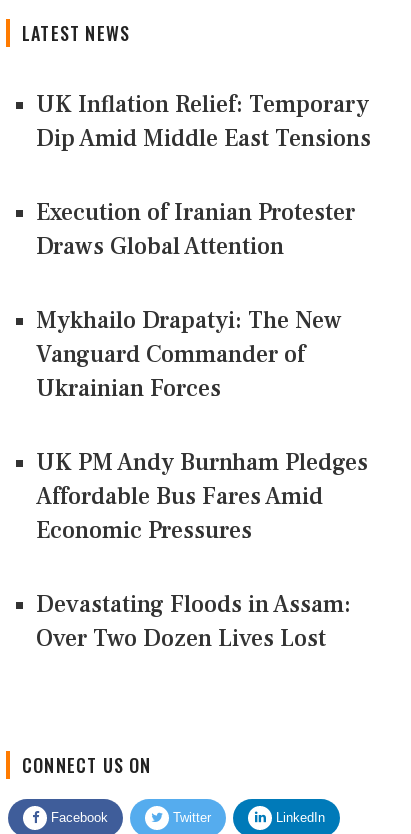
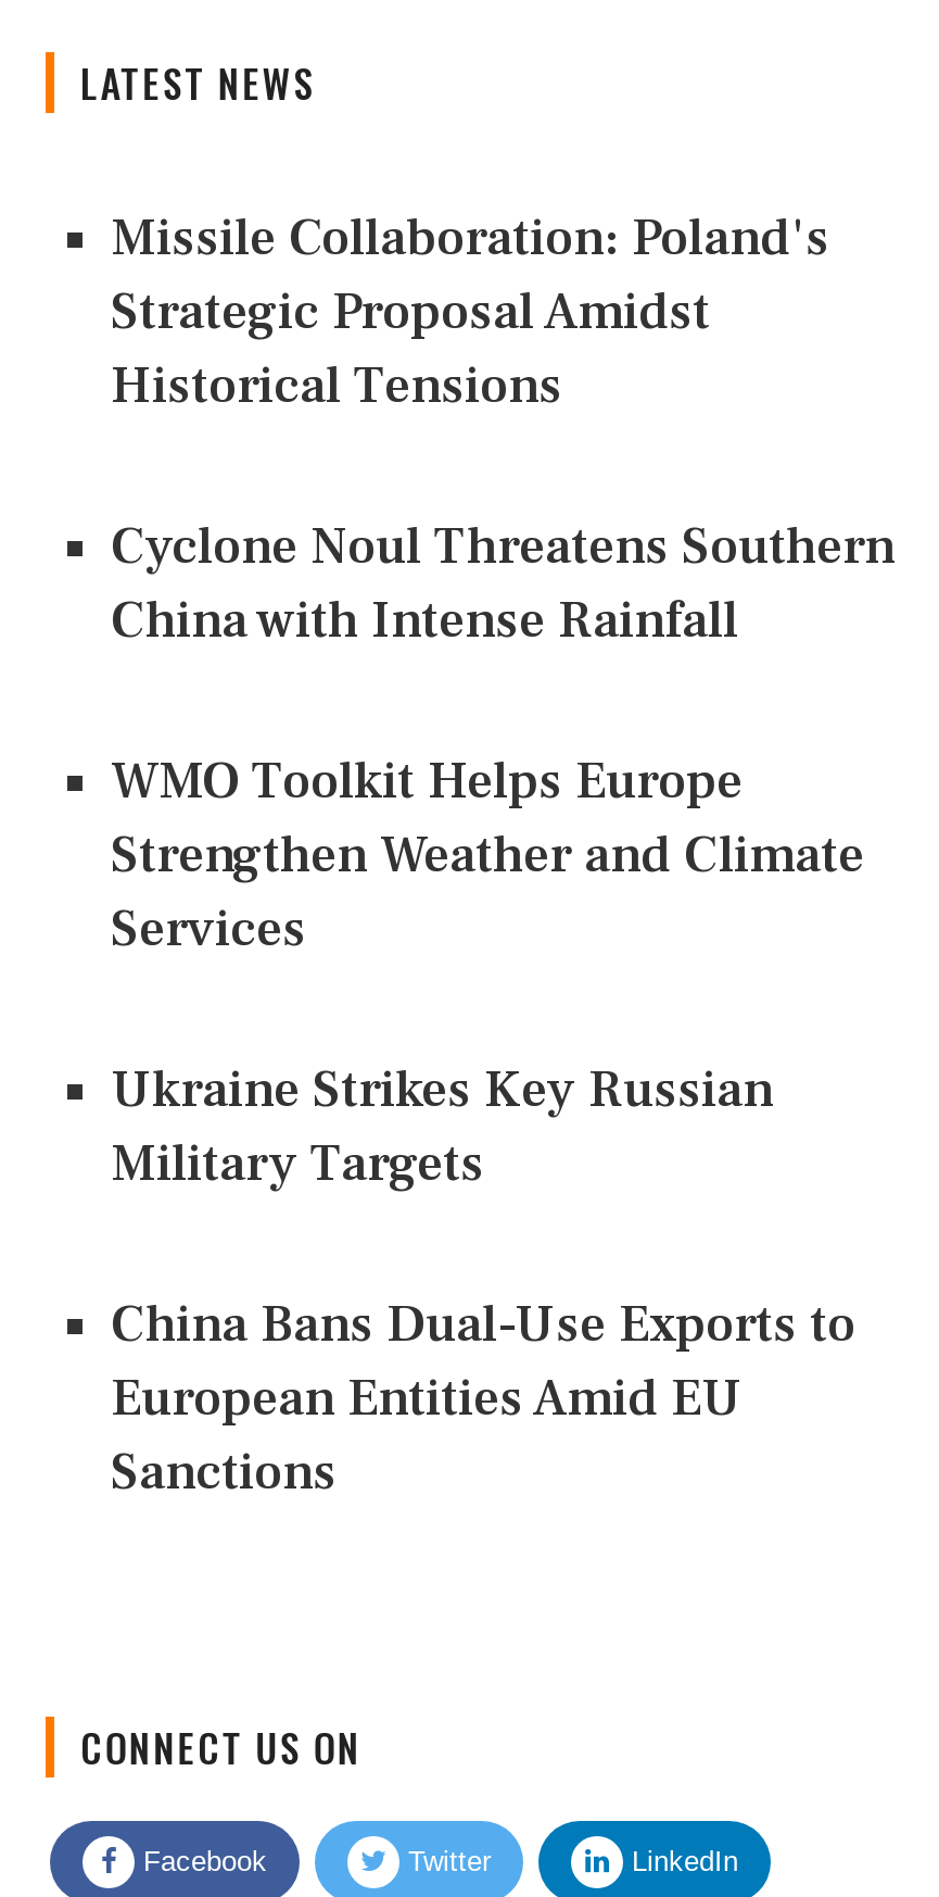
[36,89,371,154] UK Inflation Relief: Temporary | Dip Amid Middle East Tensions -> [111,205,829,420] Missile Collaboration: Poland's | Strategic Proposal Amidst | Historical Tensions
[36,197,355,262] Execution of Iranian Protester | Draws Global Attention -> [111,514,894,655] Cyclone Noul Threatens Southern | China with Intense Rainfall
[36,305,342,404] Mykhailo Drapatyi: The New | Vanguard Commander of | Ukrainian Forces -> [111,749,864,964] WMO Toolkit Helps Europe | Strengthen Weather and Climate | Services
[36,447,368,546] UK PM Andy Burnham Pledges | Affordable Bus Fares Amid | Economic Pressures -> [111,1057,773,1198] Ukraine Strikes Key Russian | Military Targets
[36,589,351,654] Devastating Floods in Assam: | Over Two Dozen Lives Lost -> [111,1292,855,1507] China Bans Dual-Use Exports to | European Entities Amid EU | Sanctions

